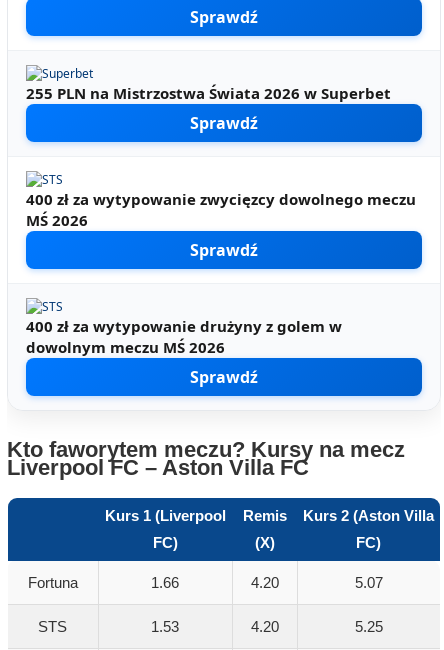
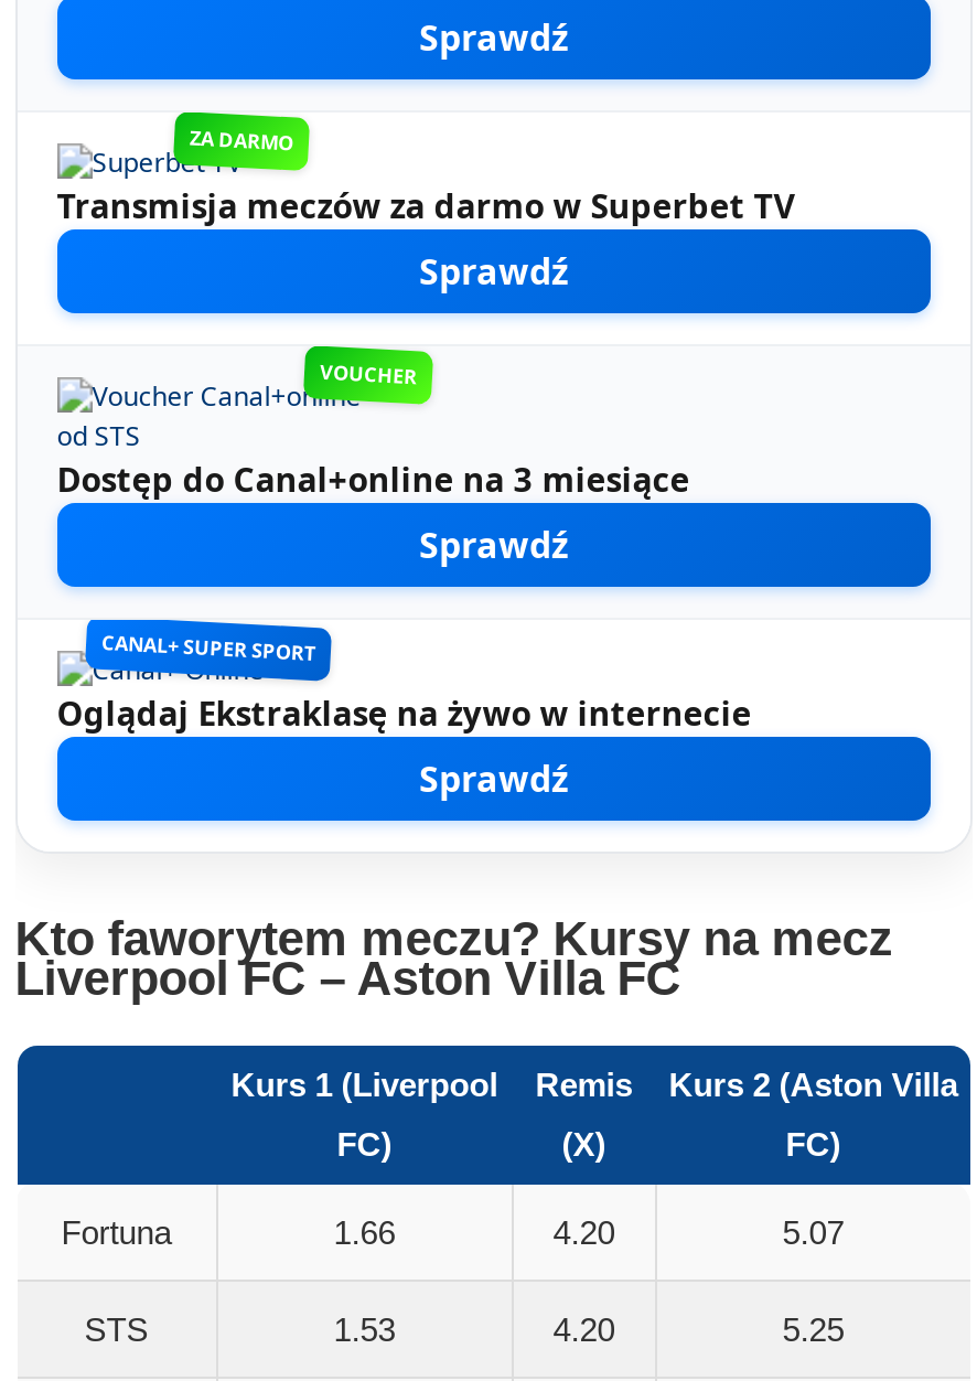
[26,83,391,103] 255 PLN na Mistrzostwa Świata 2026 w Superbet -> [57,124,795,228] ZA DARMO | Transmisja meczów za darmo w Superbet TV
[26,189,416,230] 400 zł za wytypowanie zwycięzcy dowolnego meczu | MŚ 2026 -> [57,357,690,501] VOUCHER | Dostęp do Canal+online na 3 miesiące
[26,316,342,357] 400 zł za wytypowanie drużyny z golem w | dowolnym meczu MŚ 2026 -> [57,628,751,735] CANAL+ SUPER SPORT | Oglądaj Ekstraklasę na żywo w internecie

